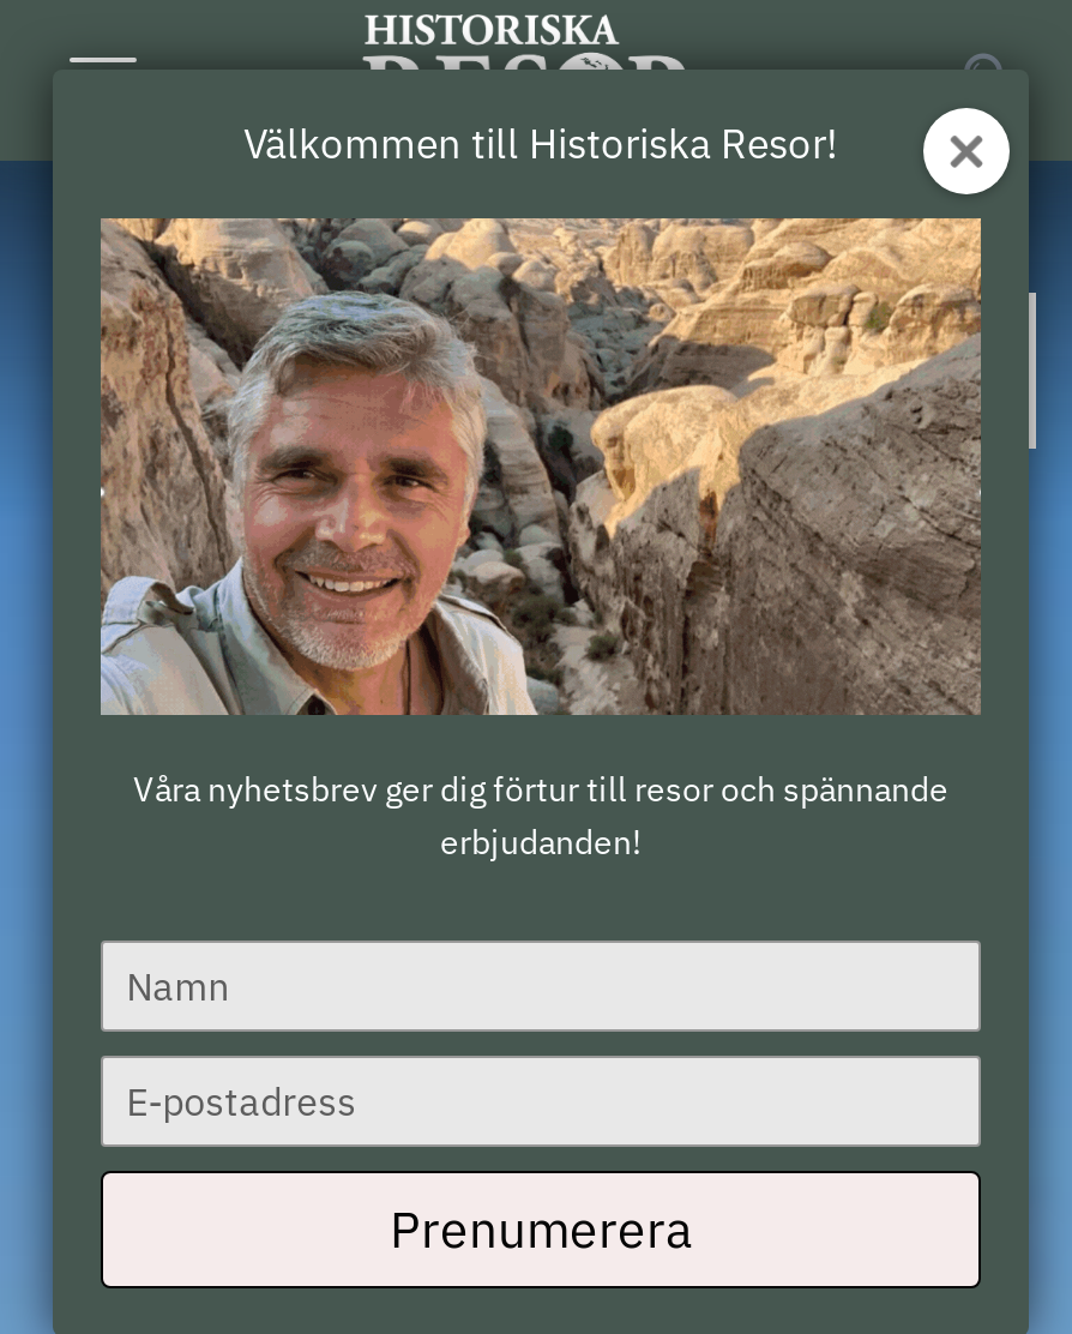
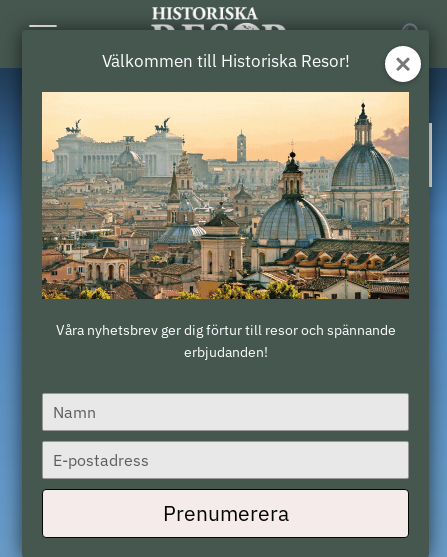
[98,216,981,717] [image] -> [41,91,409,300] [image]

